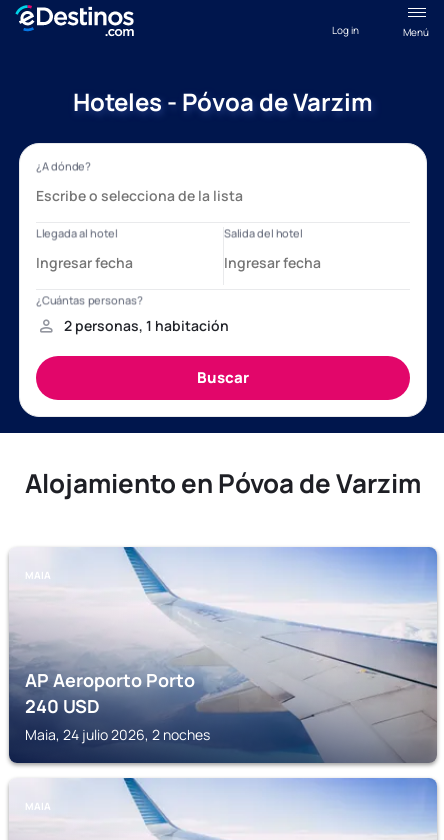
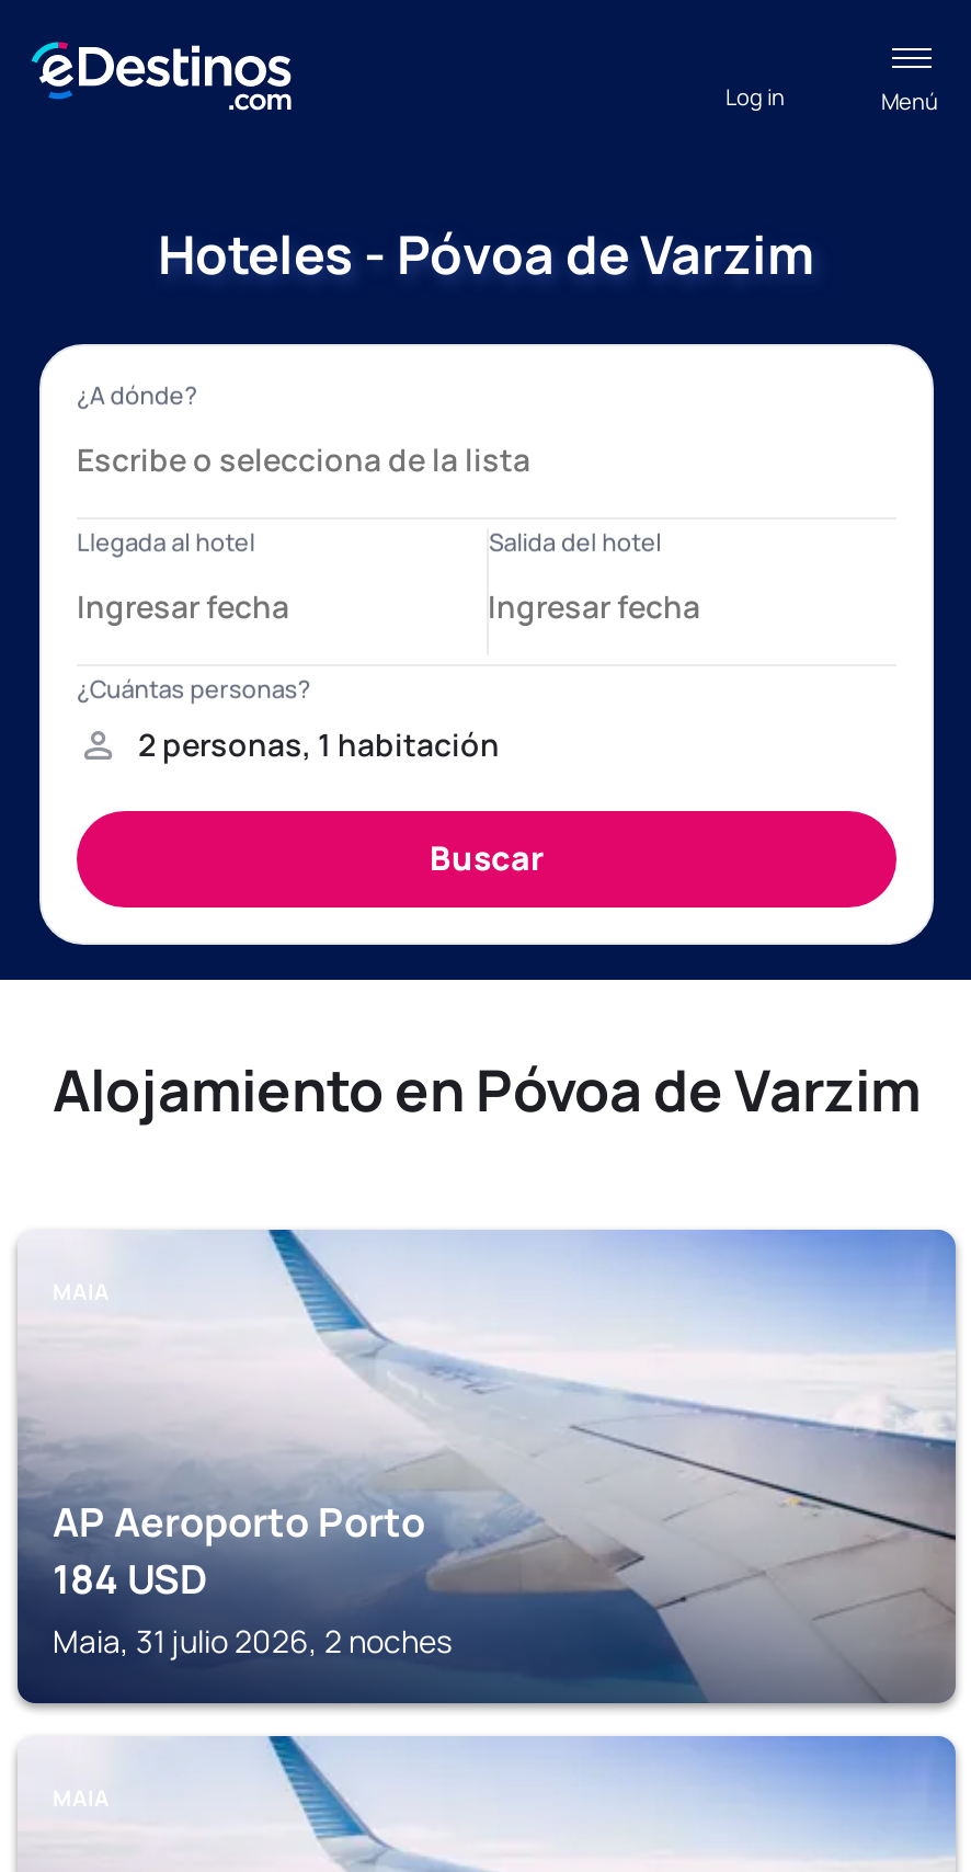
[25,694,100,718] 240 USD -> [53,1552,208,1605] 184 USD
[25,725,210,744] Maia, 24 julio 2026, 2 noches -> [53,1620,452,1662] Maia, 31 julio 2026, 2 noches

